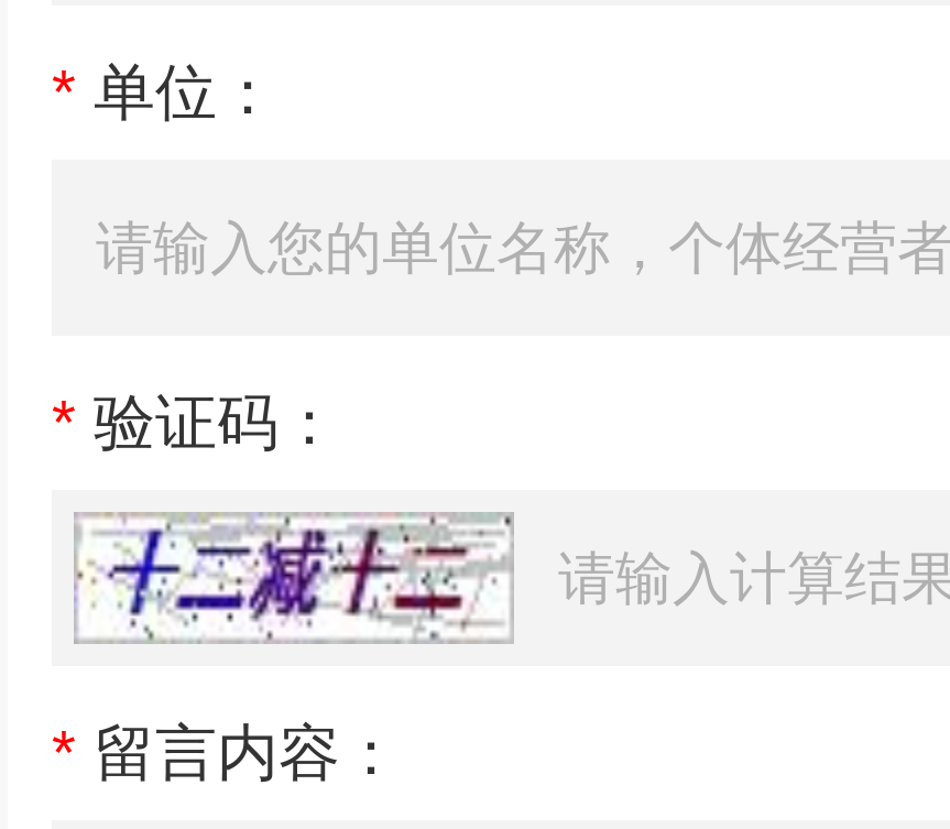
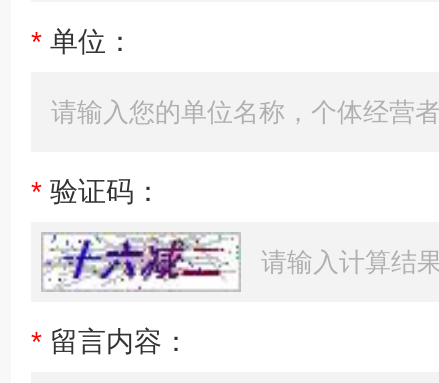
[74,512,512,642] [image] -> [41,232,240,291] [image]

